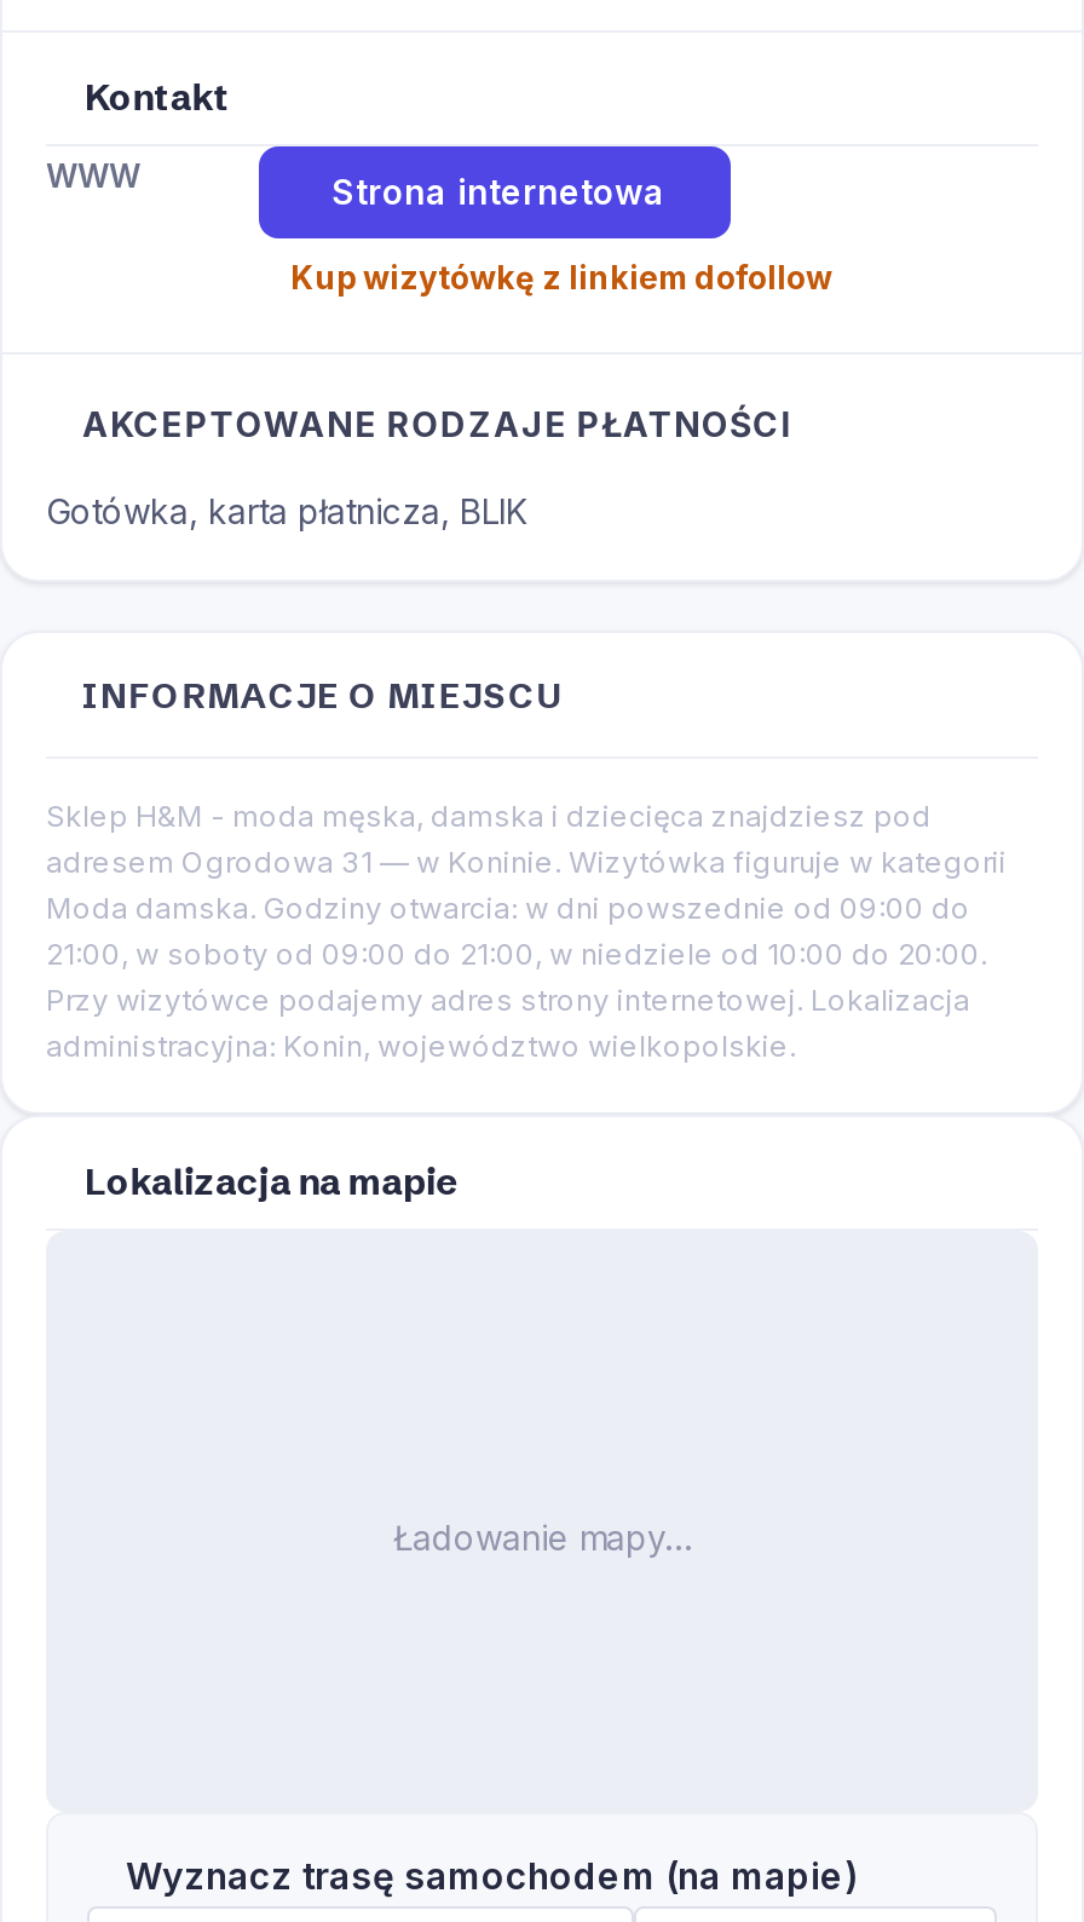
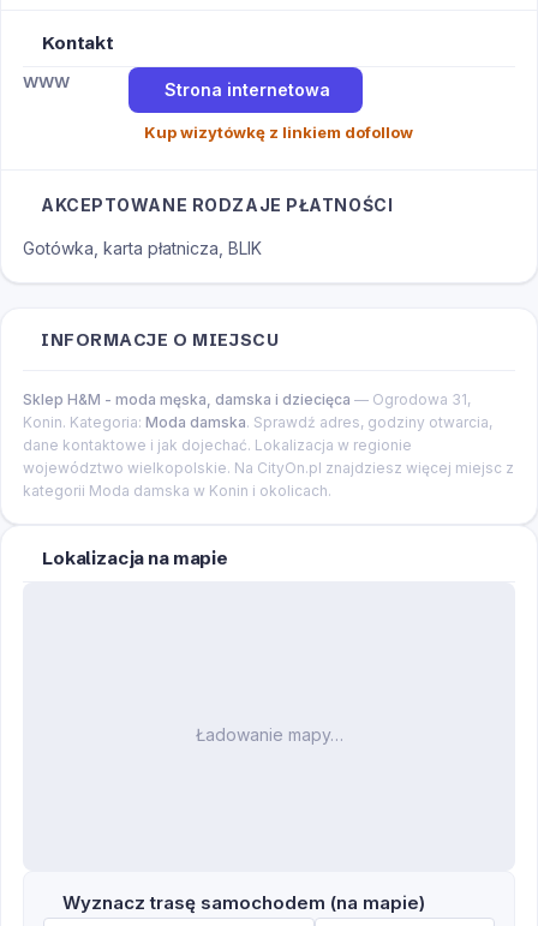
[46,799,1007,1065] Sklep H&M - moda męska, damska i dziecięca znajdziesz pod | adresem Ogrodowa 31 — w Koninie. Wizytówka figuruje w kategorii | Moda damska. Godziny otwarcia: w dni powszednie od 09:00 do | 21:00, w soboty od 09:00 do 21:00, w niedziele od 10:00 do 20:00. | Przy wizytówce podajemy adres strony internetowej. Lokalizacja | administracyjna: Konin, województwo wielkopolskie. -> [23,391,514,500] Sklep H&M - moda męska, damska i dziecięca — Ogrodowa 31, | Konin. Kategoria: Moda damska. Sprawdź adres, godziny otwarcia, | dane kontaktowe i jak dojechać. Lokalizacja w regionie | województwo wielkopolskie. Na CityOn.pl znajdziesz więcej miejsc z | kategorii Moda damska w Konin i okolicach.

